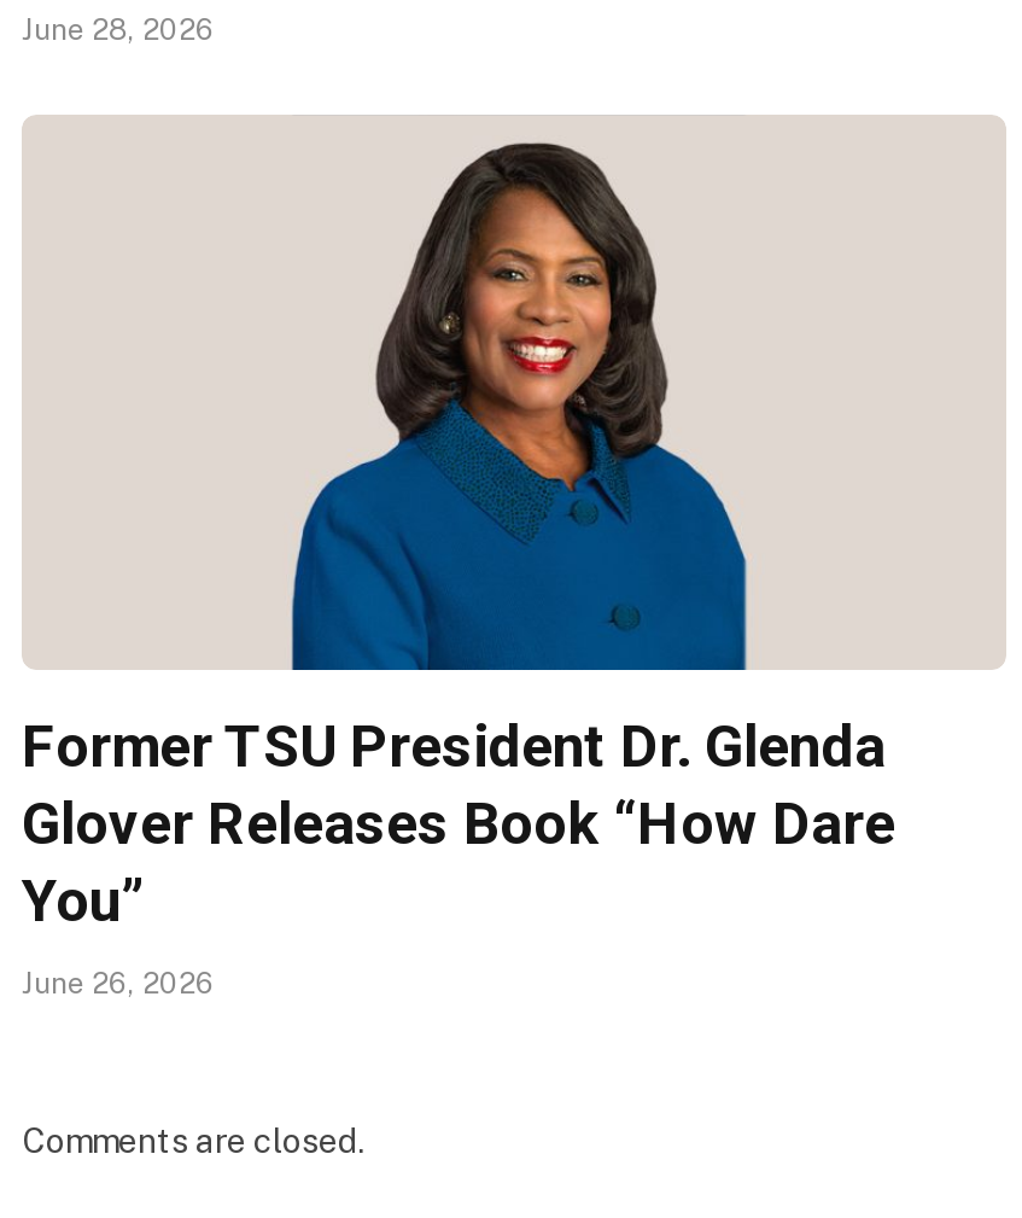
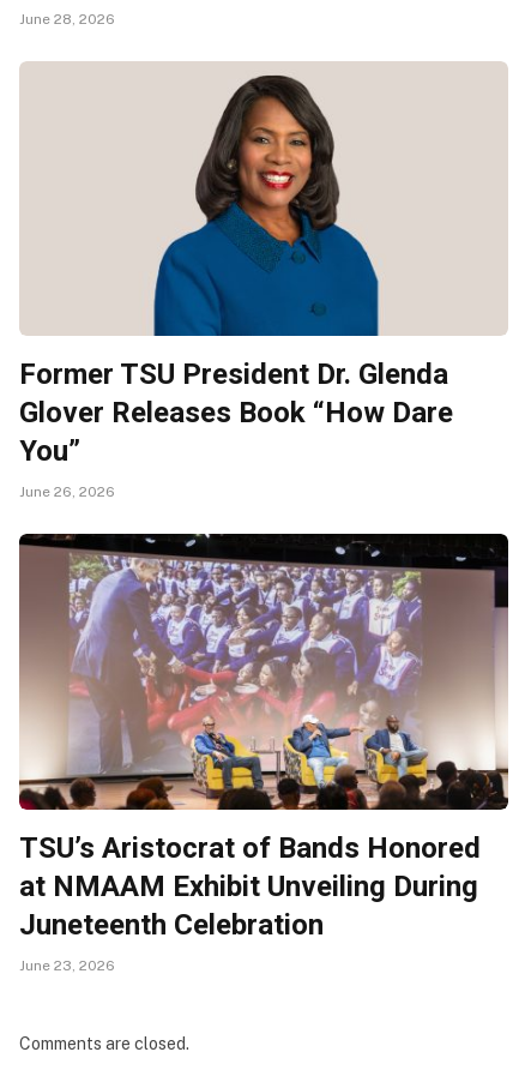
none -> [18,533,509,974] [image] | TSU’s Aristocrat of Bands Honored | at NMAAM Exhibit Unveiling During | Juneteenth Celebration | June 23, 2026

